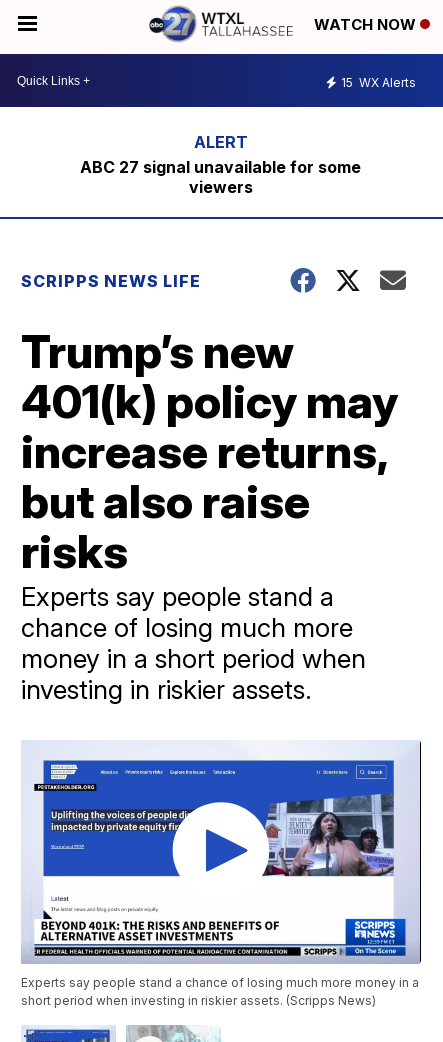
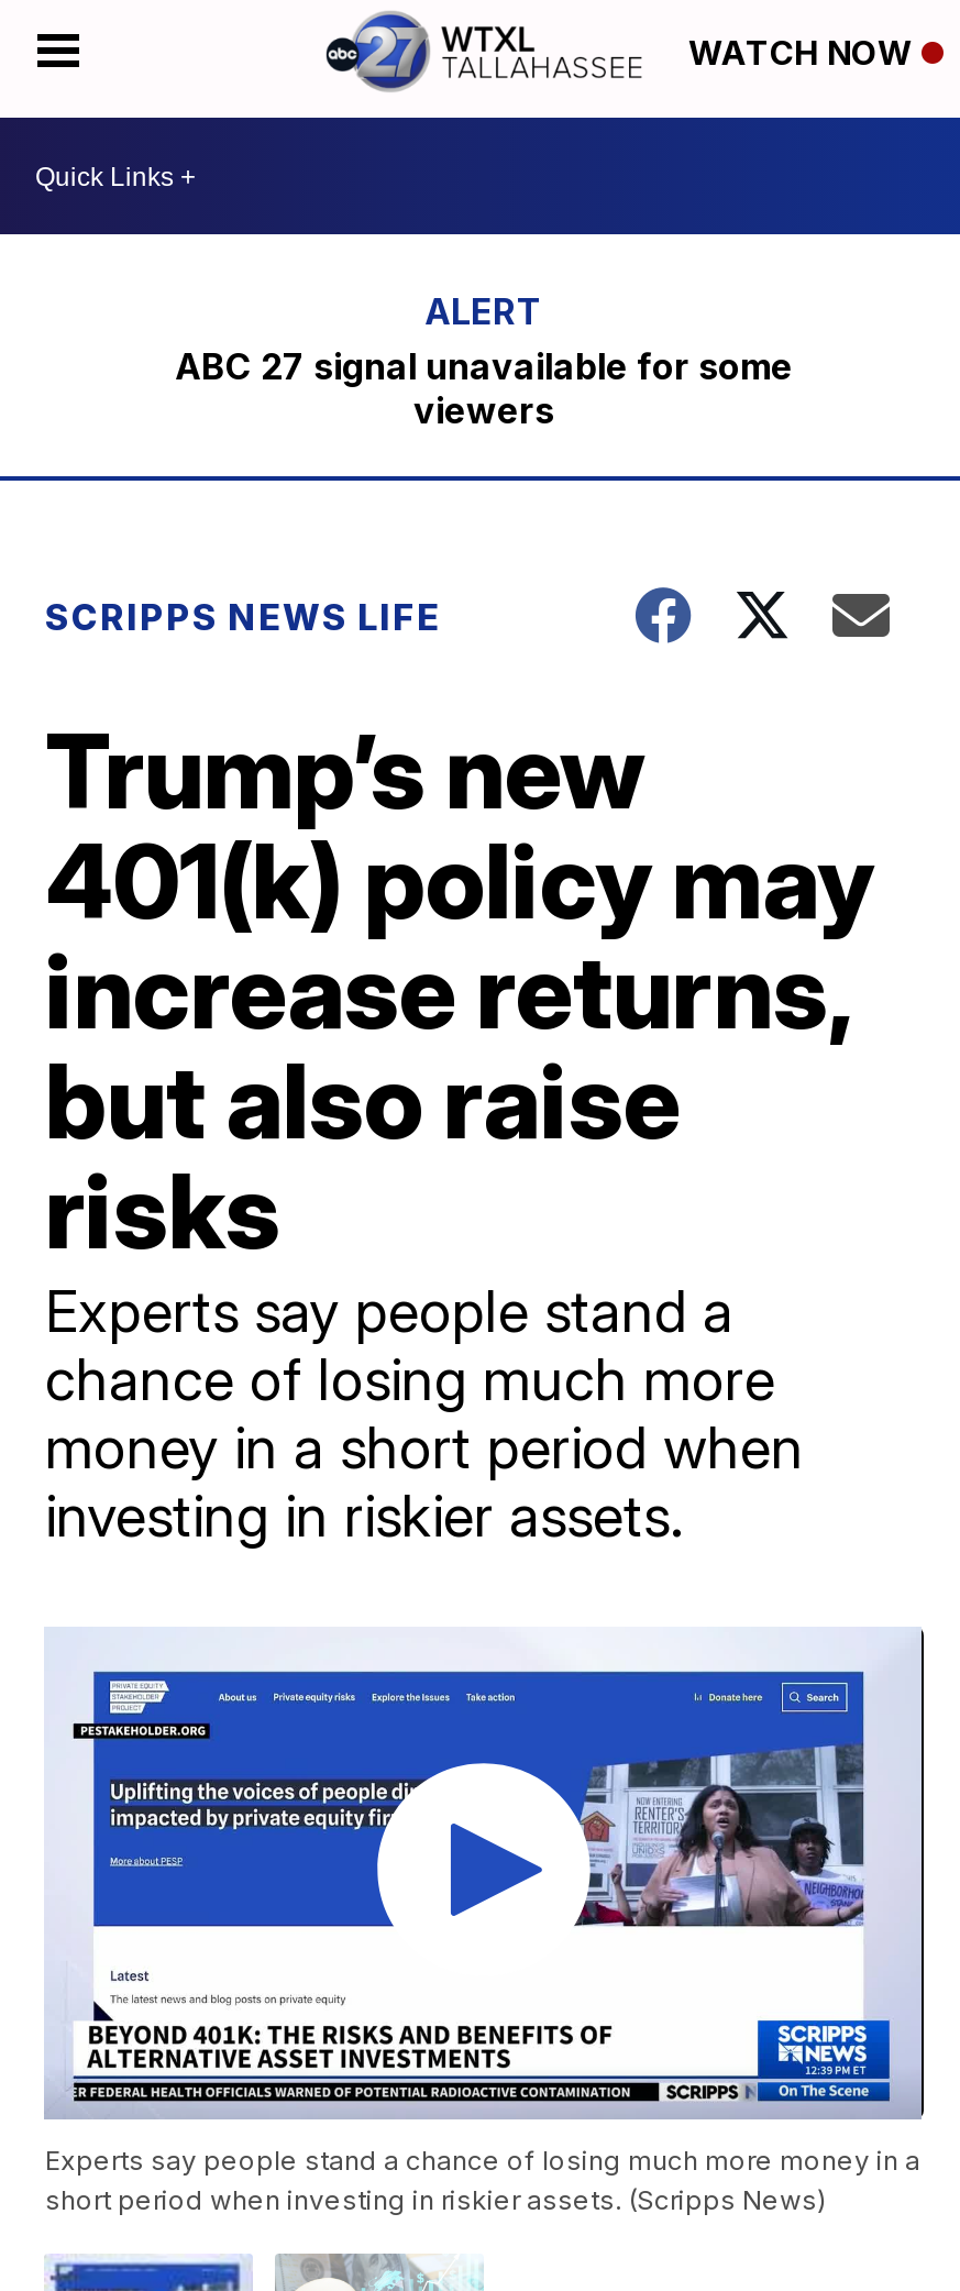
[341,74,416,89] 15 WX Alerts -> none

